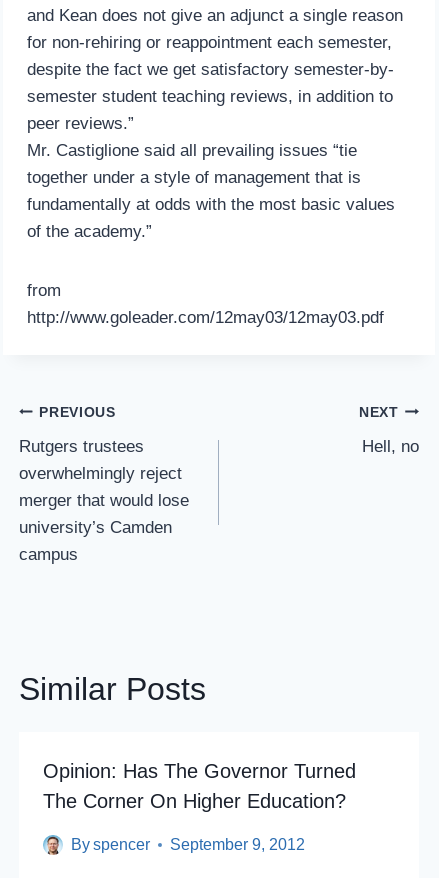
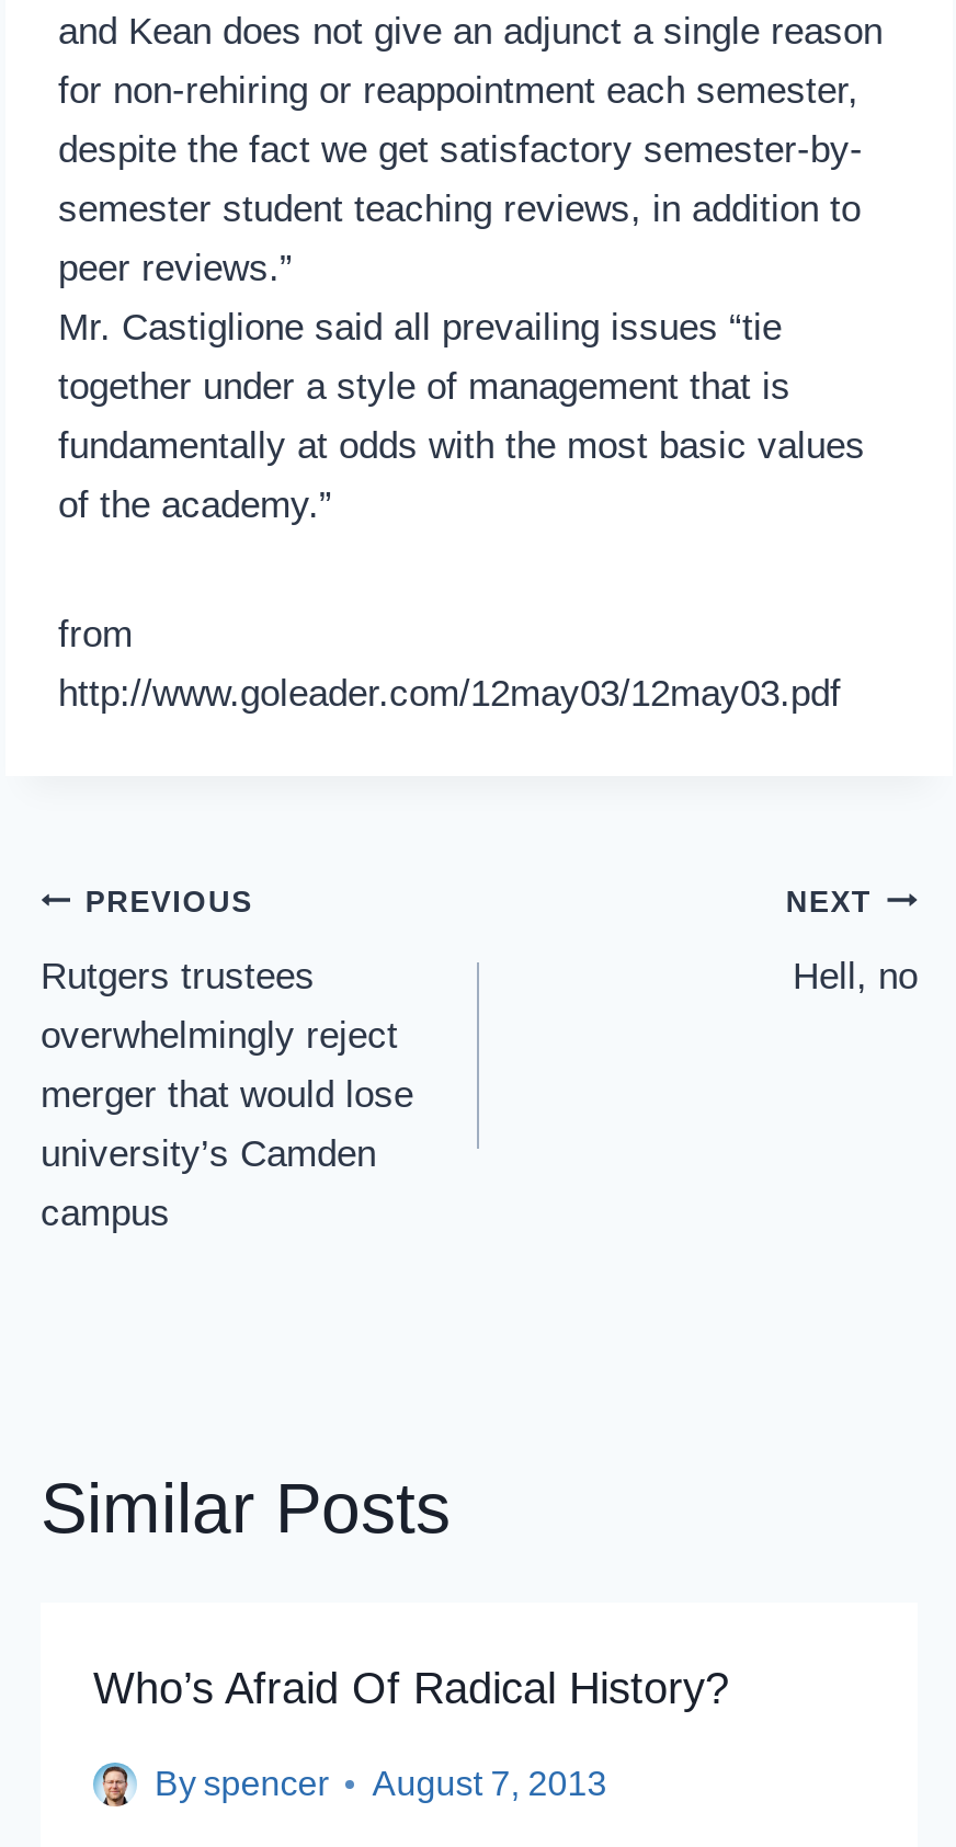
[43,760,356,812] Opinion: Has The Governor Turned | The Corner On Higher Education? -> [93,1664,729,1712] Who’s Afraid Of Radical History?
[71,836,305,853] By spencer September 9, 2012 -> [155,1765,607,1802] By spencer August 7, 2013

